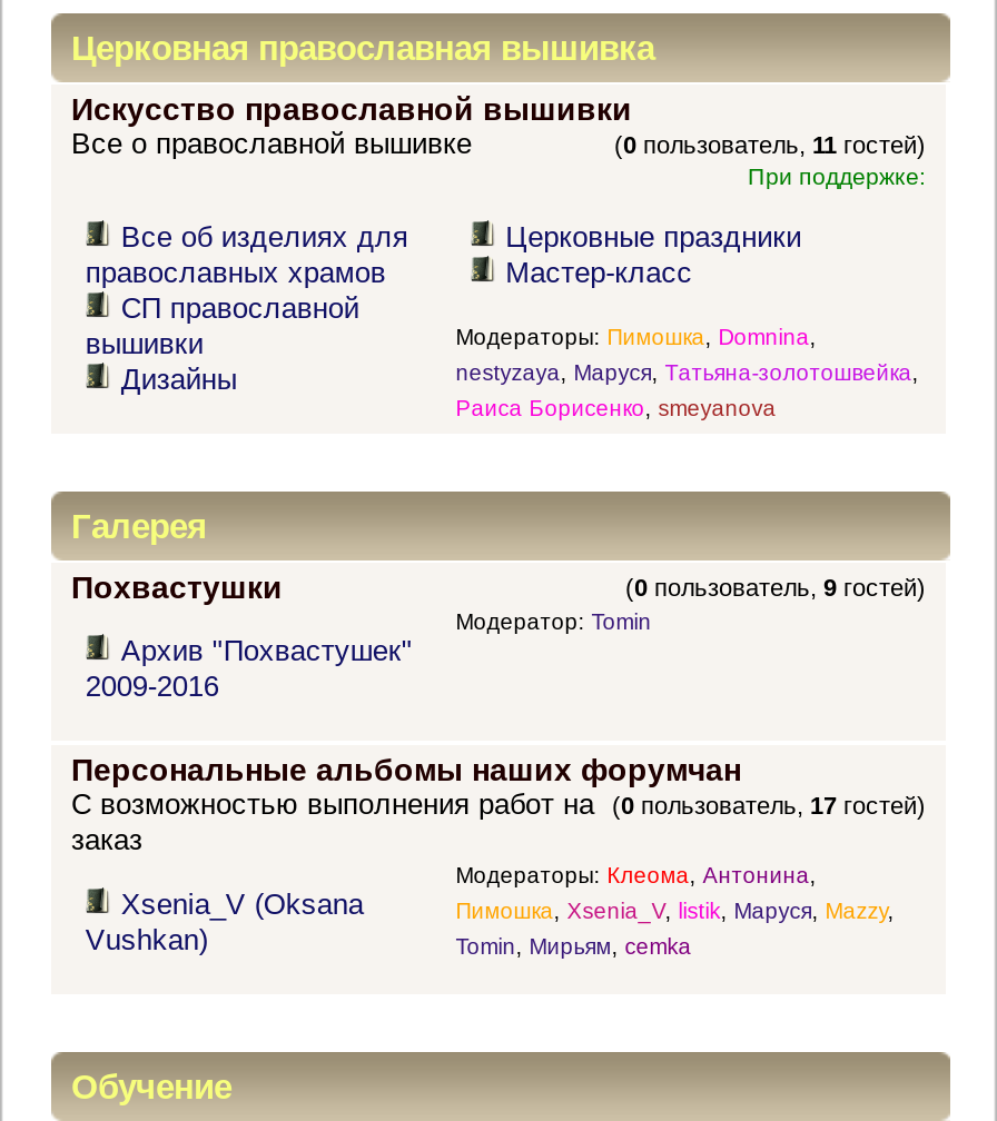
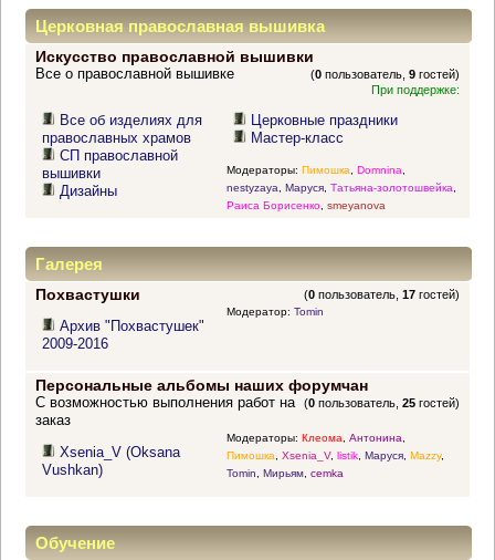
[614,132,926,159] (0 пользователь, 11 гостей) -> none
moved [625,575,926,601] -> [310,68,460,81]: (0 пользователь, 9 гостей)
moved [612,792,926,819] -> [304,288,460,301]: (0 пользователь, 17 гостей)
none -> [304,397,460,410] (0 пользователь, 25 гостей)

